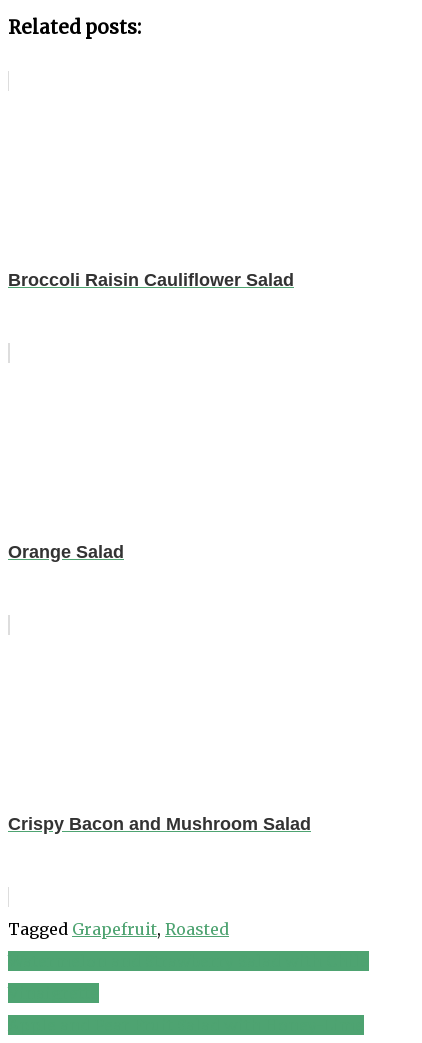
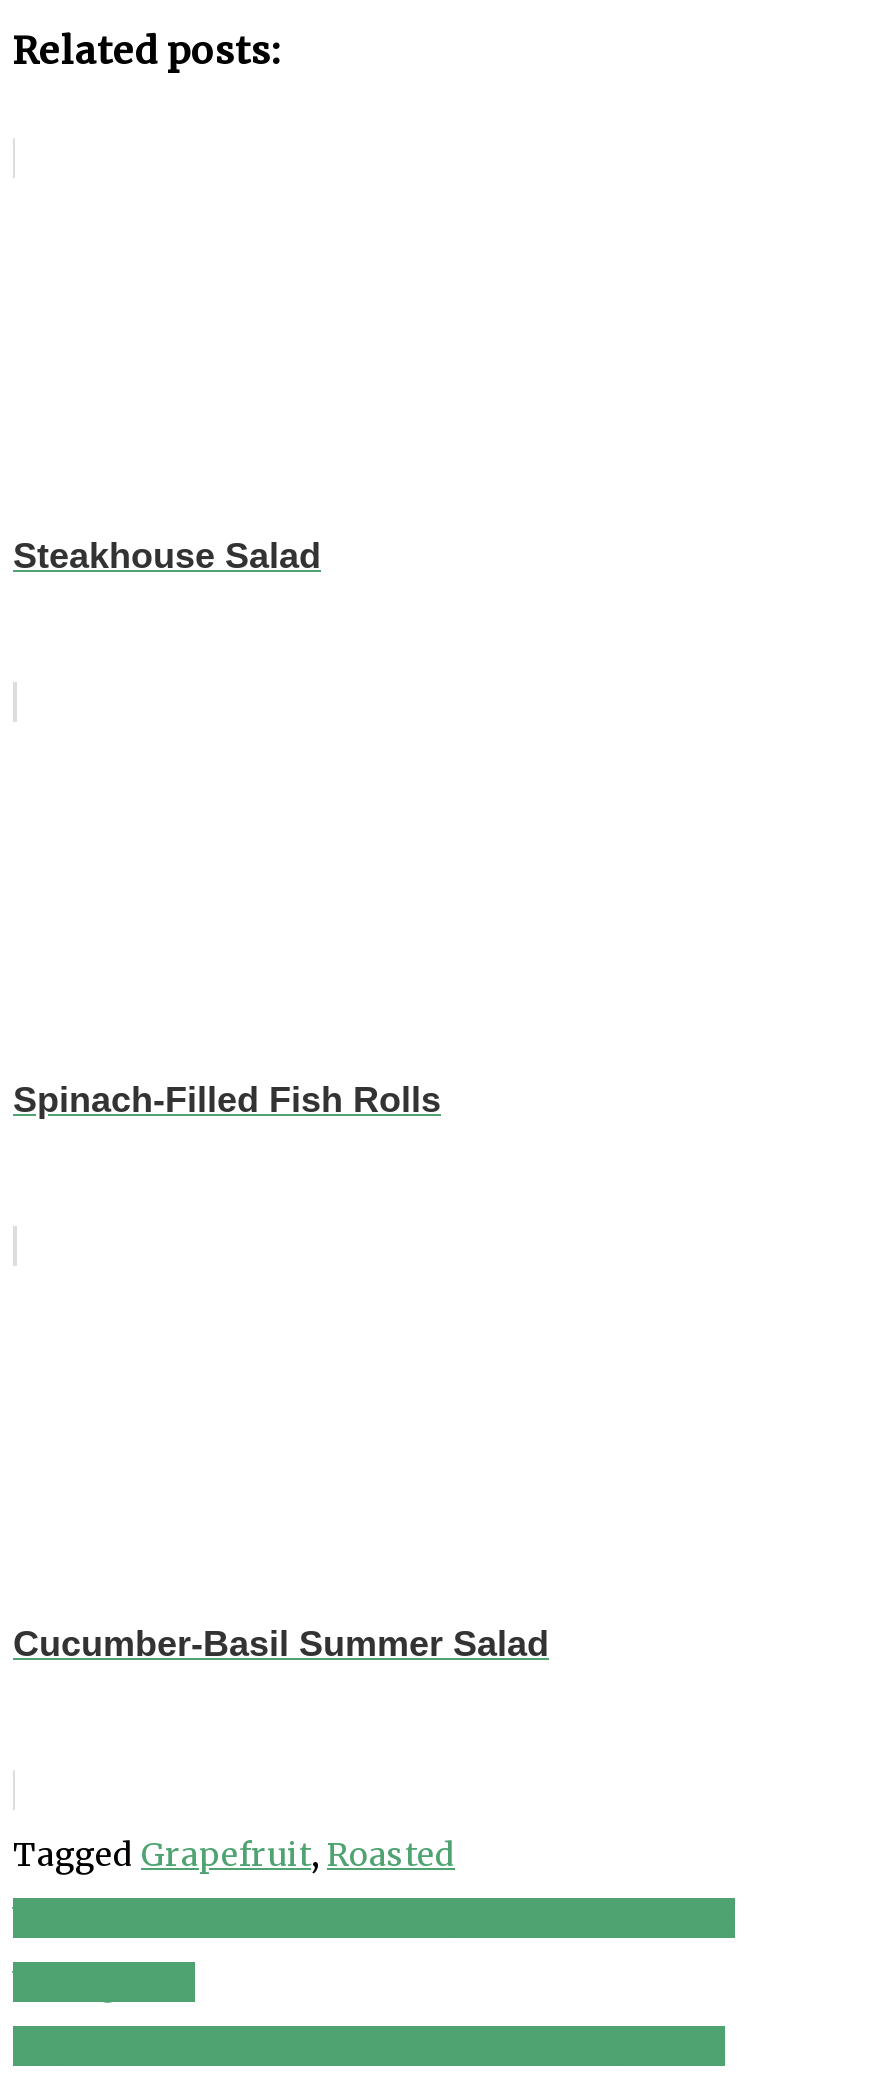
[8,270,294,290] Broccoli Raisin Cauliflower Salad -> [13,536,321,576] Steakhouse Salad
[8,542,124,562] Orange Salad -> [13,1080,441,1120] Spinach-Filled Fish Rolls
[8,814,311,834] Crispy Bacon and Mushroom Salad -> [13,1623,549,1663] Cucumber-Basil Summer Salad

